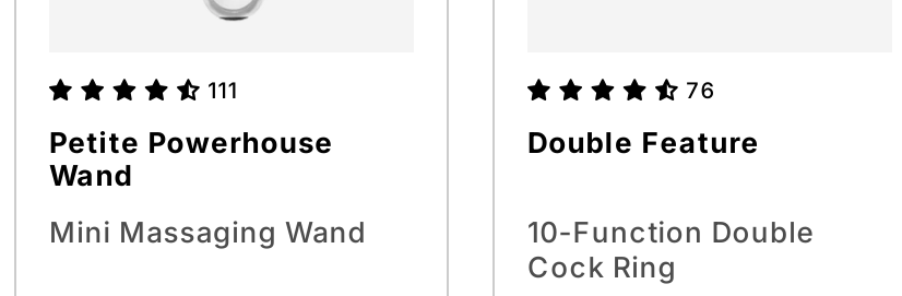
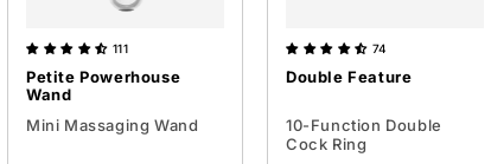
[686,78,715,104] 76 -> [372,42,388,56] 74

